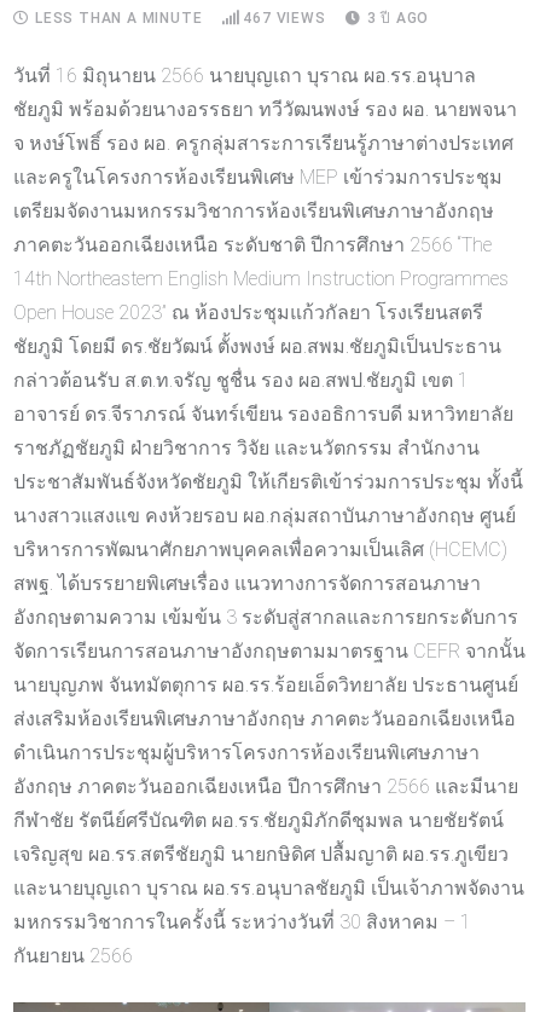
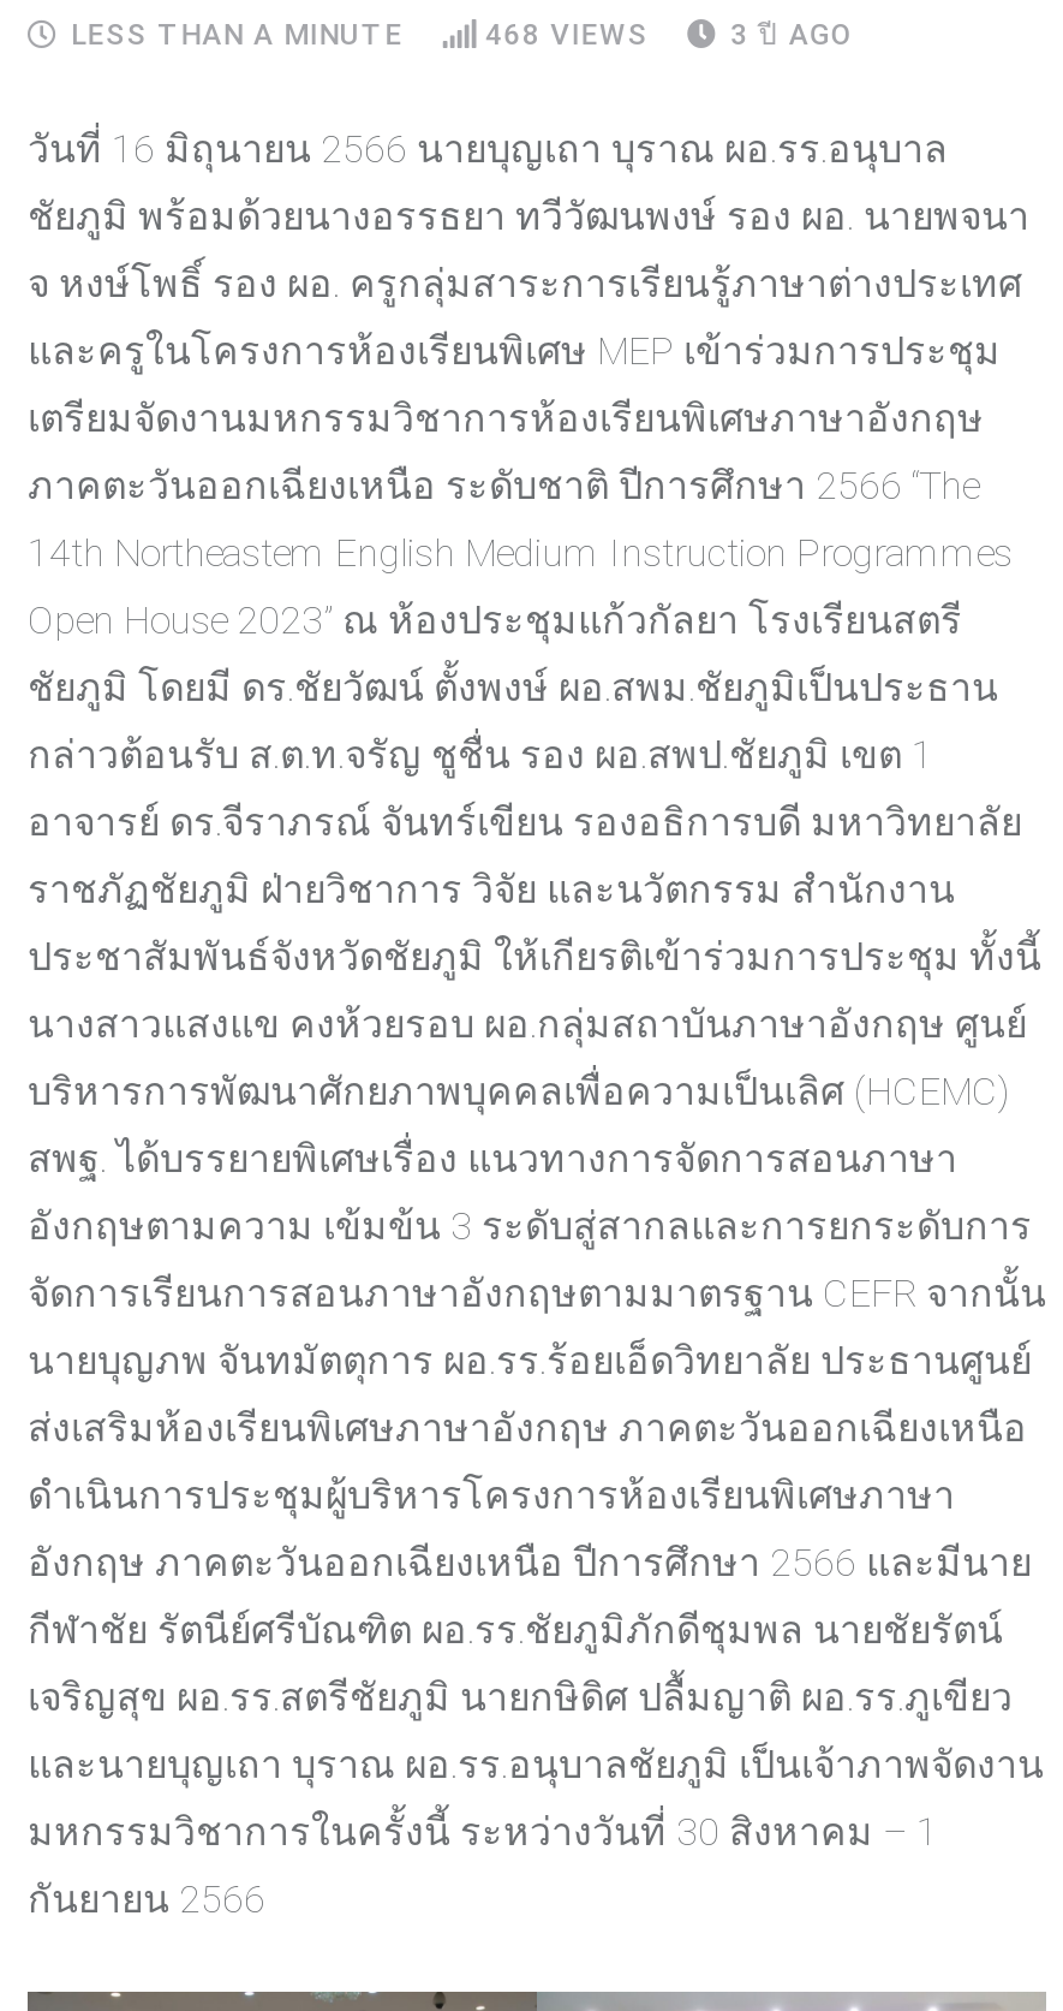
[243,10,326,27] 467 VIEWS -> [485,19,649,52] 468 VIEWS

